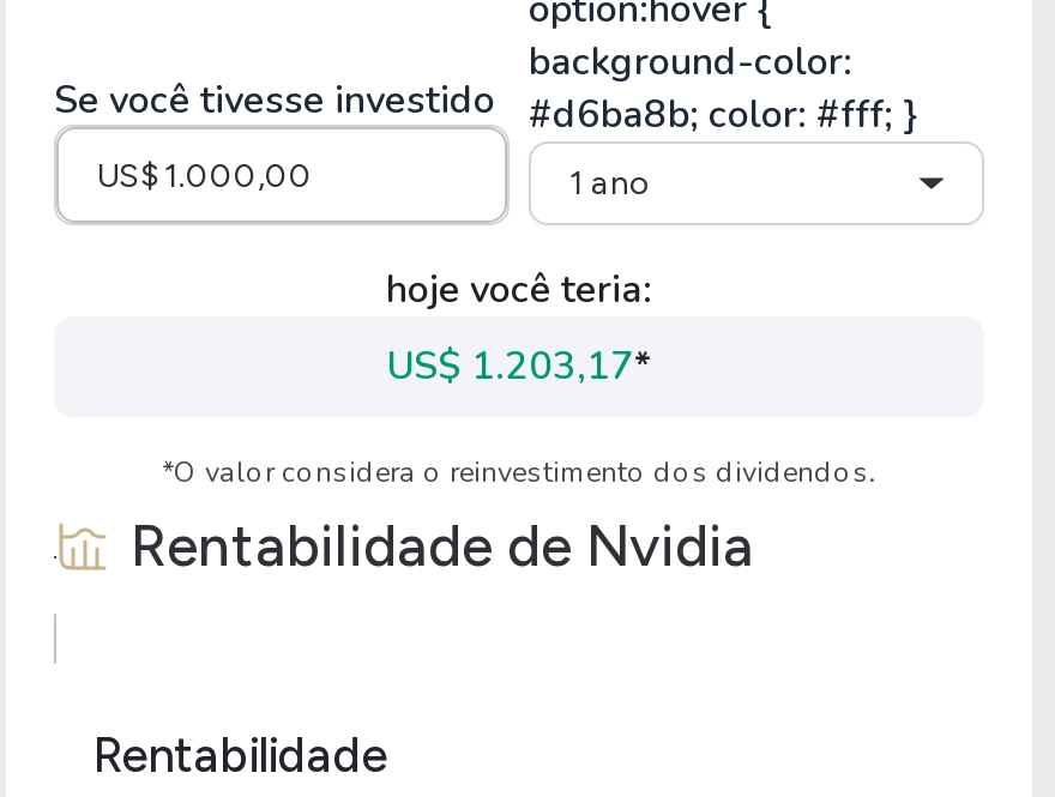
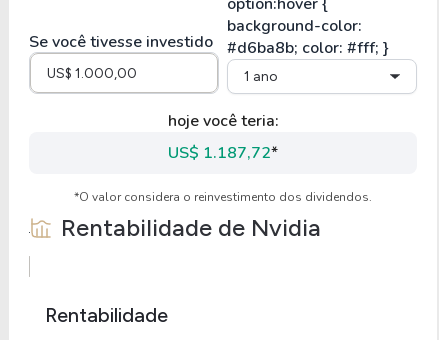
[387,340,651,393] US$ 1.203,17* -> [168,142,278,164] US$ 1.187,72*

